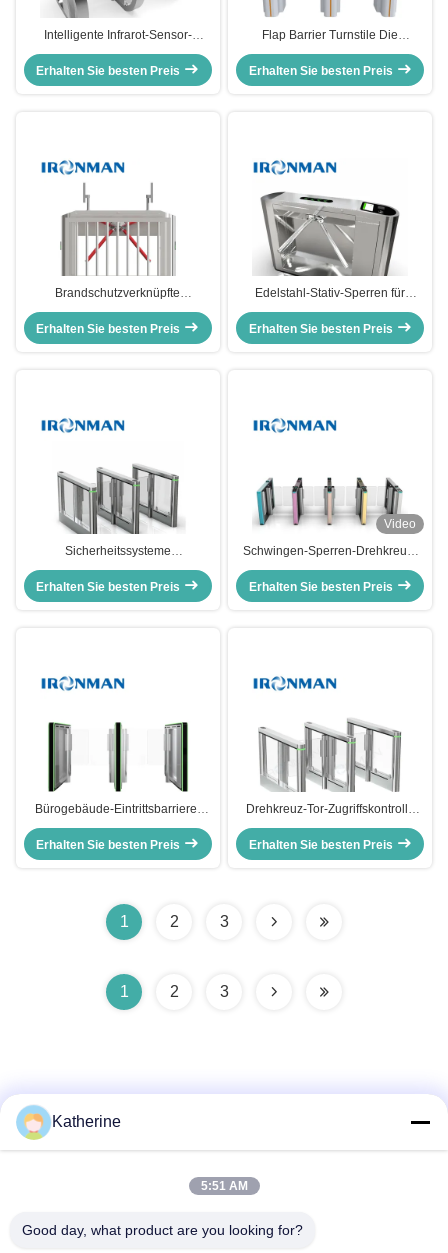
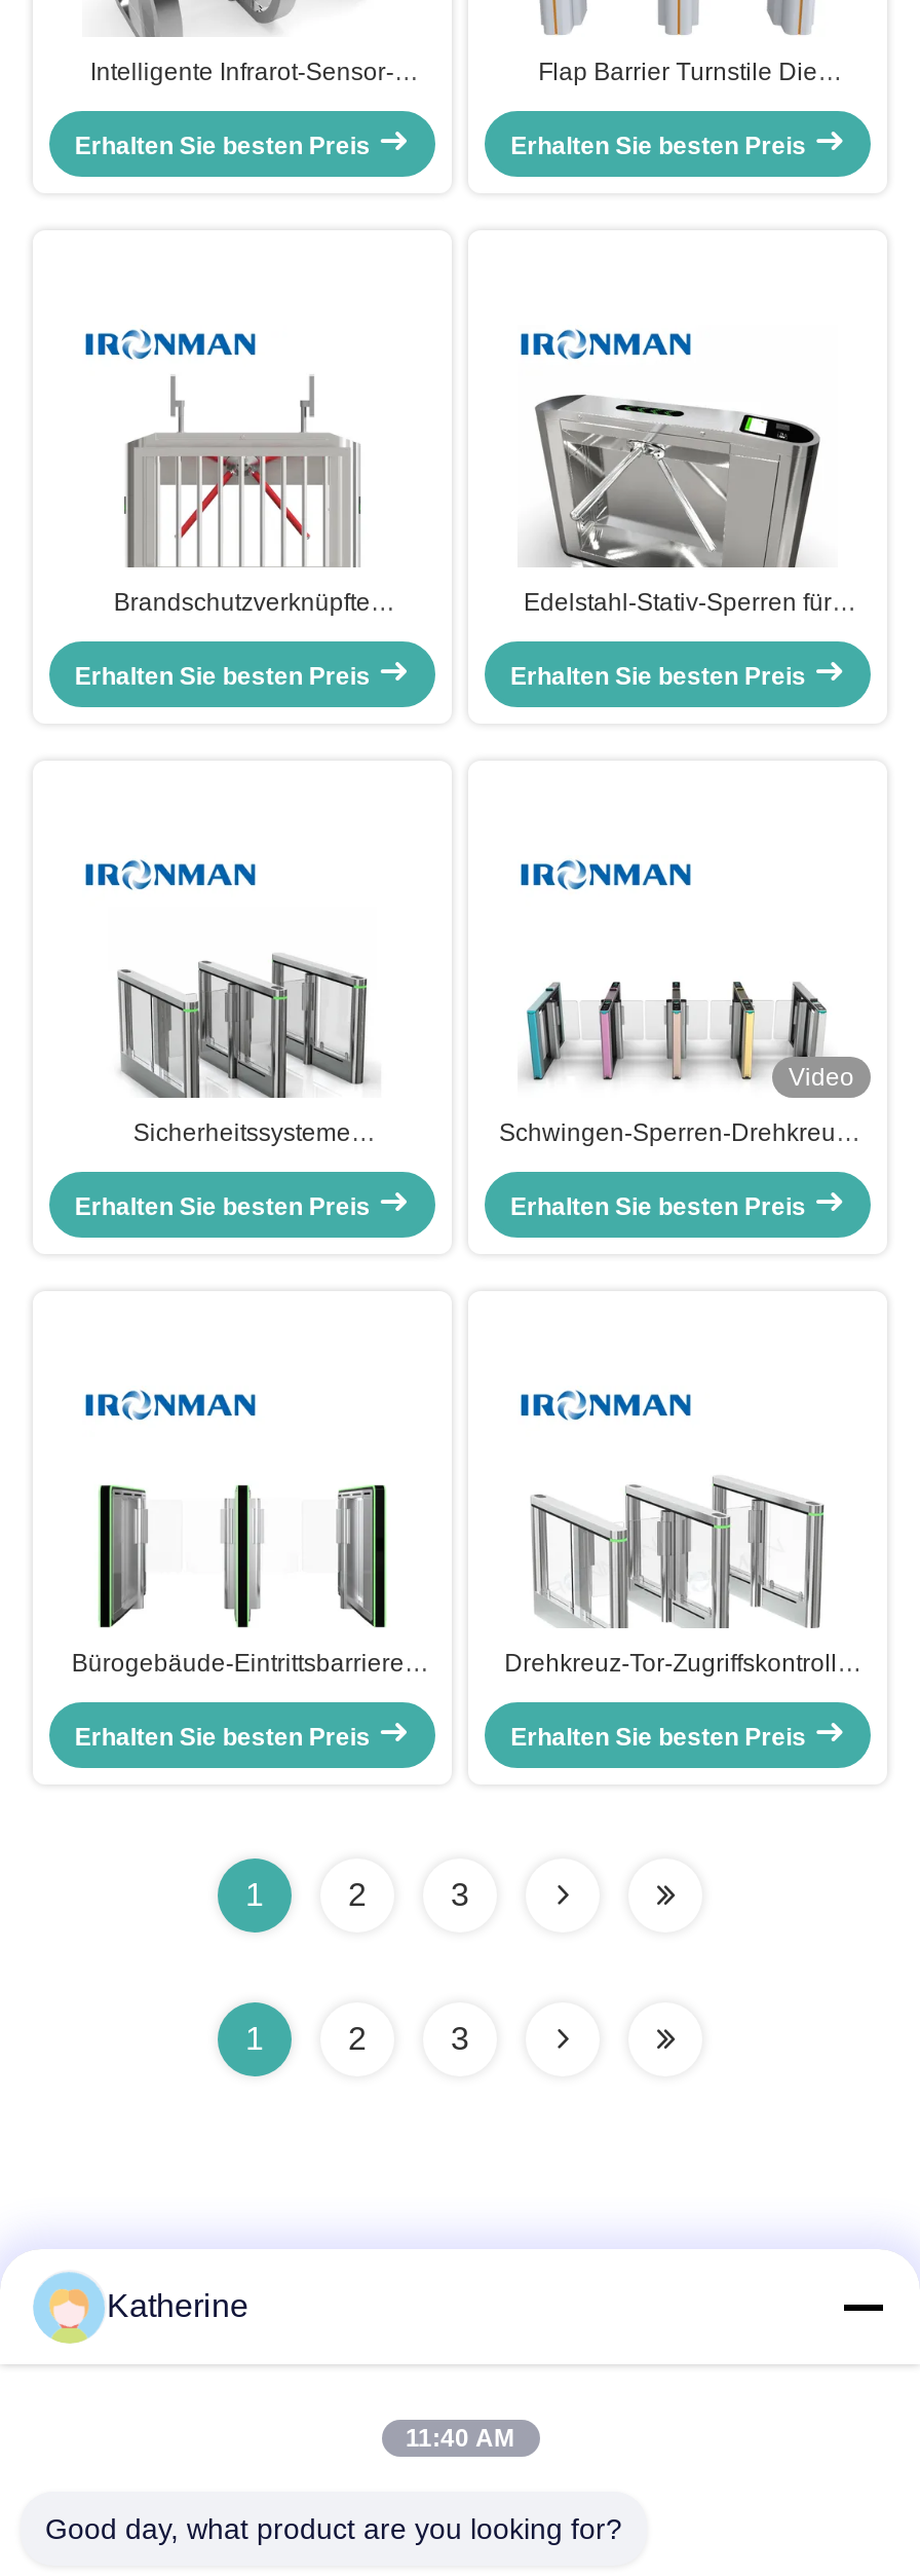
[200,1179,247,1193] 5:51 AM -> [406,2424,514,2453] 11:40 AM

